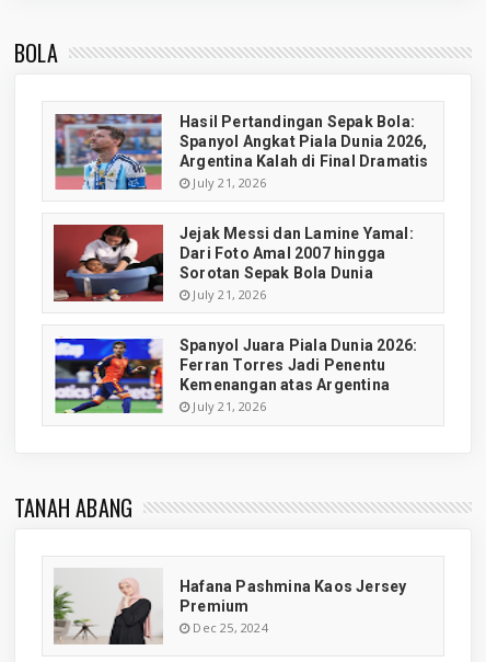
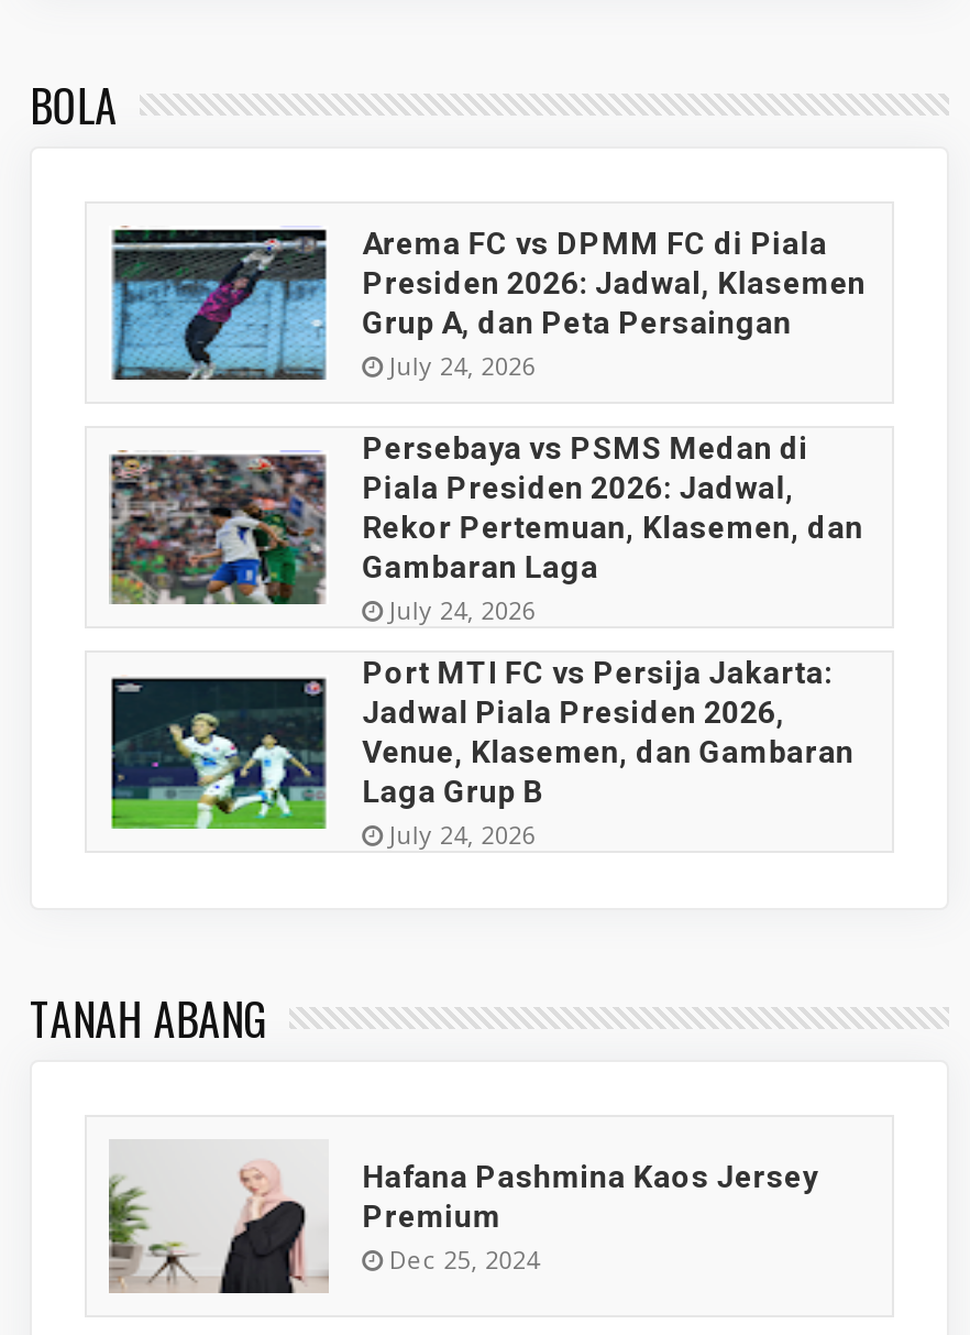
[55,113,429,191] [image] | Hasil Pertandingan Sepak Bola: | Spanyol Angkat Piala Dunia 2026, | Argentina Kalah di Final Dramatis | July 21, 2026 -> [111,226,866,383] [image] | Arema FC vs DPMM FC di Piala | Presiden 2026: Jadwal, Klasemen | Grup A, dan Peta Persaingan | July 24, 2026
[53,224,414,303] [image] | Jejak Messi dan Lamine Yamal: | Dari Foto Amal 2007 hingga | Sorotan Sepak Bola Dunia | July 21, 2026 -> [109,431,864,627] [image] | Persebaya vs PSMS Medan di | Piala Presiden 2026: Jadwal, | Rekor Pertemuan, Klasemen, dan | Gambaran Laga | July 24, 2026
[54,337,417,415] [image] | Spanyol Juara Piala Dunia 2026: | Ferran Torres Jadi Penentu | Kemenangan atas Argentina | July 21, 2026 -> [109,656,854,852] [image] | Port MTI FC vs Persija Jakarta: | Jadwal Piala Presiden 2026, | Venue, Klasemen, dan Gambaran | Laga Grup B | July 24, 2026

